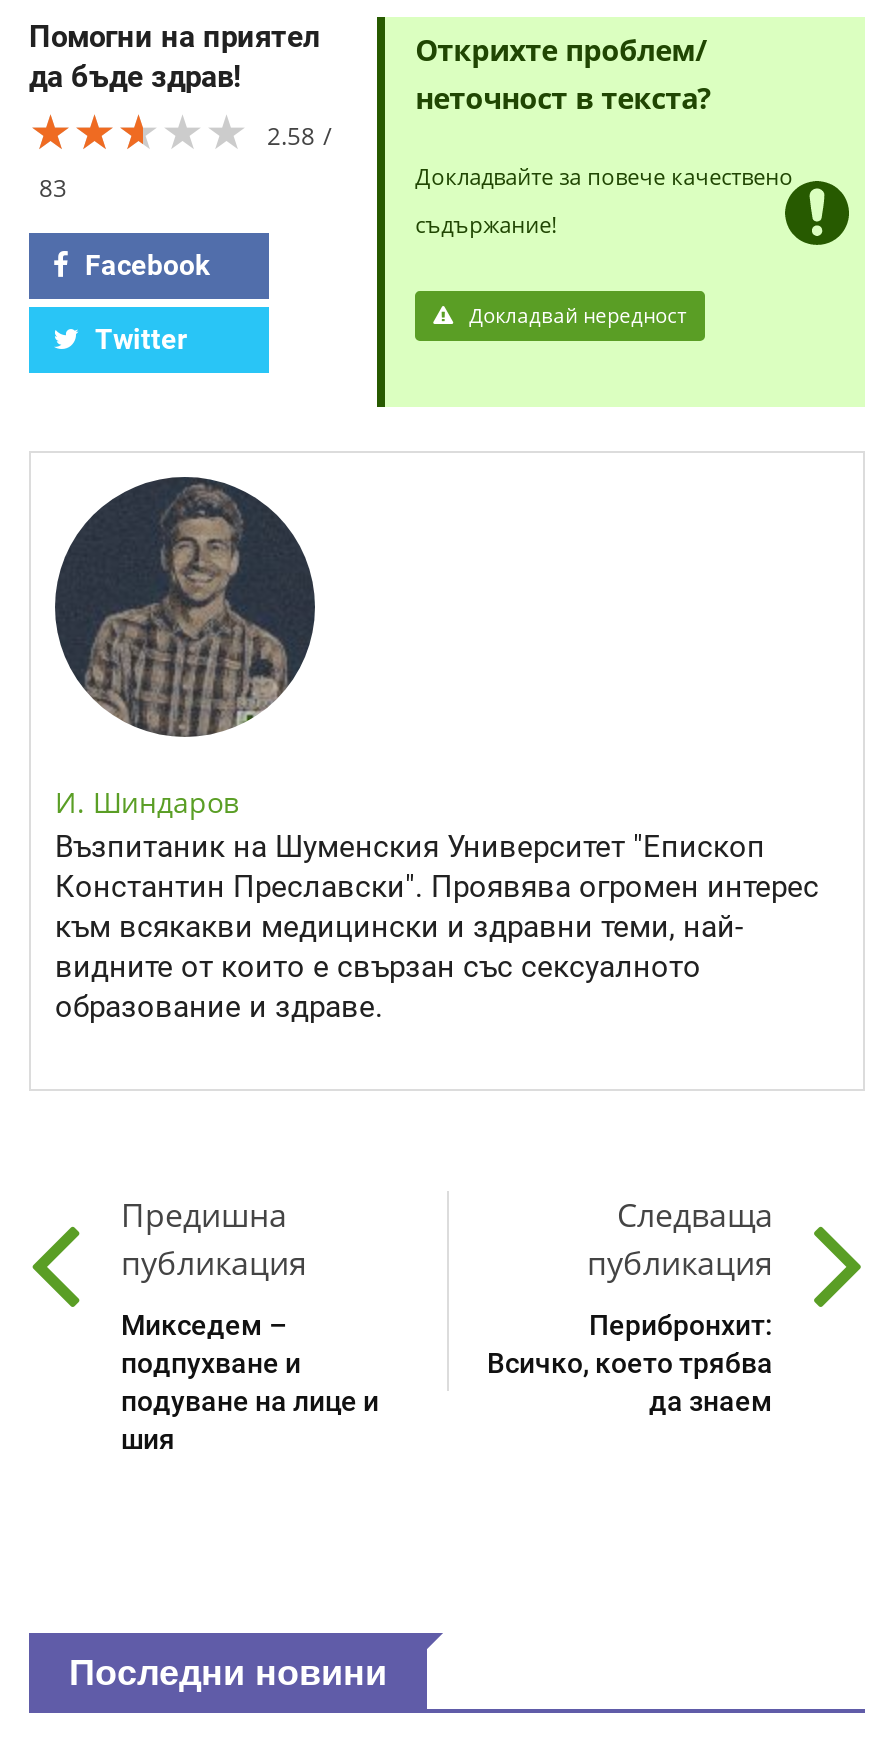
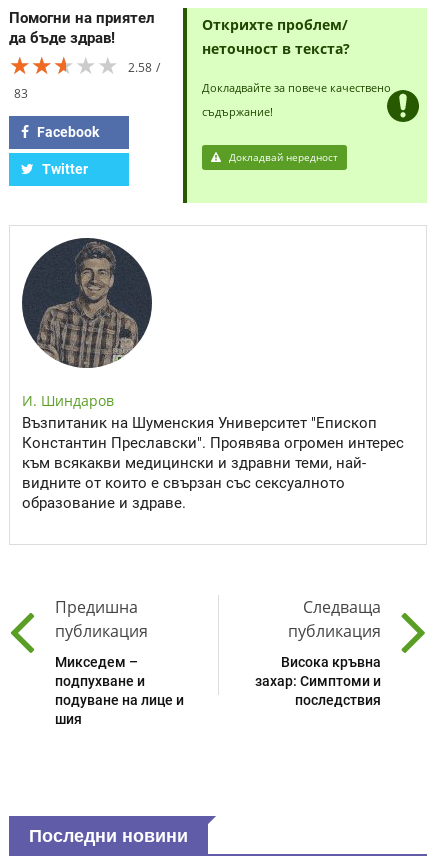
[487,1308,773,1416] Перибронхит: | Всичко, което трябва | да знаем -> [255,654,381,708] Висока кръвна | захар: Симптоми и | последствия

